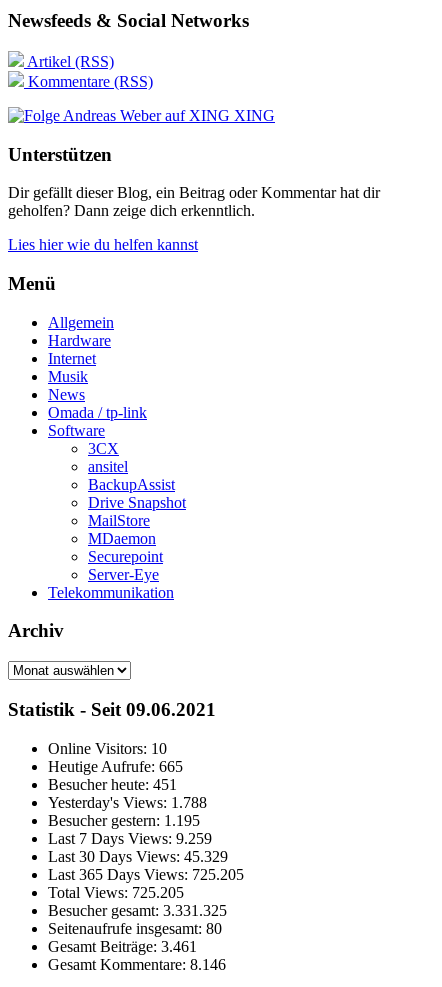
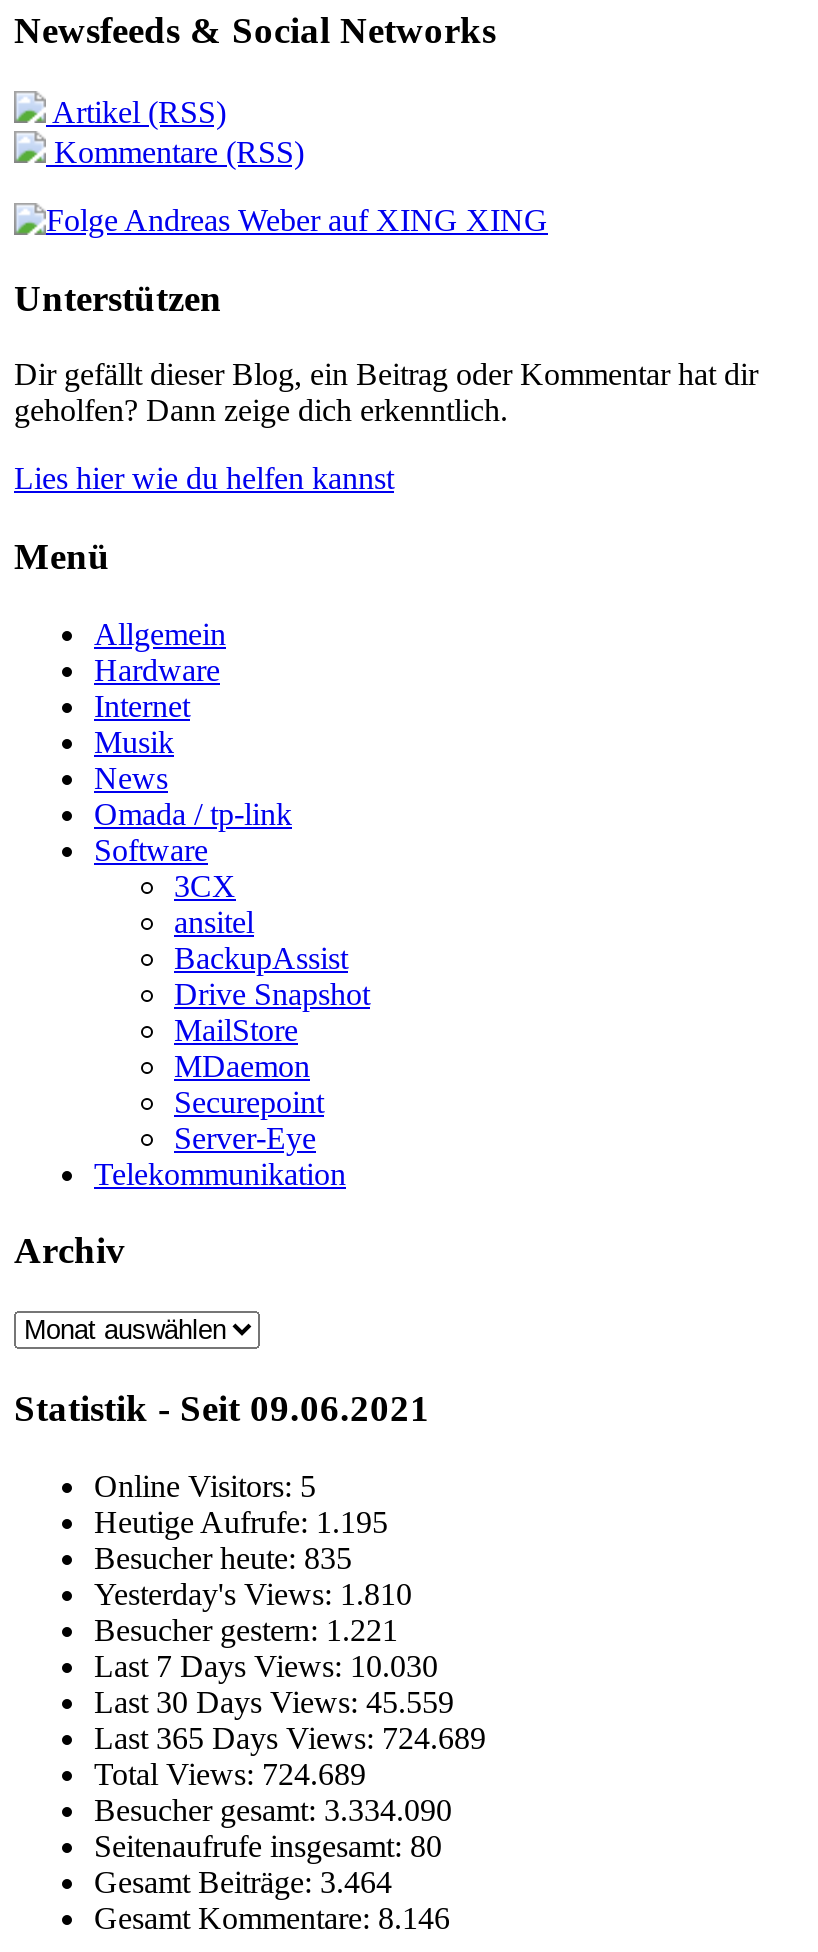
[48,740,167,757] Online Visitors: 10 -> [94,1468,316,1502] Online Visitors: 5
[48,758,183,775] Heutige Aufrufe: 665 -> [94,1504,388,1538] Heutige Aufrufe: 1.195
[48,776,177,793] Besucher heute: 451 -> [94,1540,352,1574] Besucher heute: 835
[48,794,207,811] Yesterday's Views: 1.788 -> [94,1576,412,1610] Yesterday's Views: 1.810
[48,812,200,829] Besucher gestern: 1.195 -> [94,1612,398,1646] Besucher gestern: 1.221
[48,830,212,847] Last 7 Days Views: 9.259 -> [94,1648,438,1682] Last 7 Days Views: 10.030
[48,848,228,865] Last 30 Days Views: 45.329 -> [94,1684,454,1718] Last 30 Days Views: 45.559
[48,866,244,883] Last 365 Days Views: 725.205 -> [94,1720,486,1754] Last 365 Days Views: 724.689
[48,884,184,901] Total Views: 725.205 -> [94,1756,366,1790] Total Views: 724.689
[48,902,227,919] Besucher gesamt: 3.331.325 -> [94,1792,452,1826] Besucher gesamt: 3.334.090
[48,938,197,955] Gesamt Beiträge:3.461 -> [94,1864,392,1898] Gesamt Beiträge:3.464

